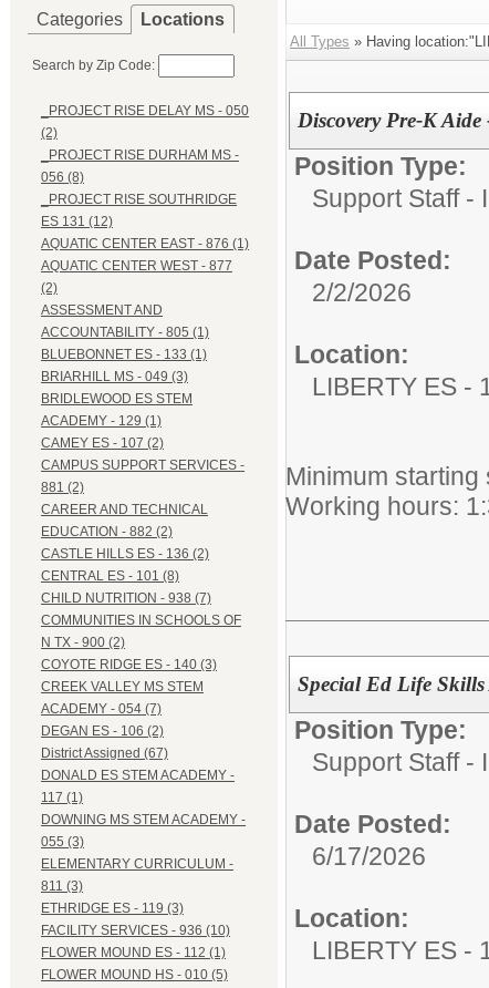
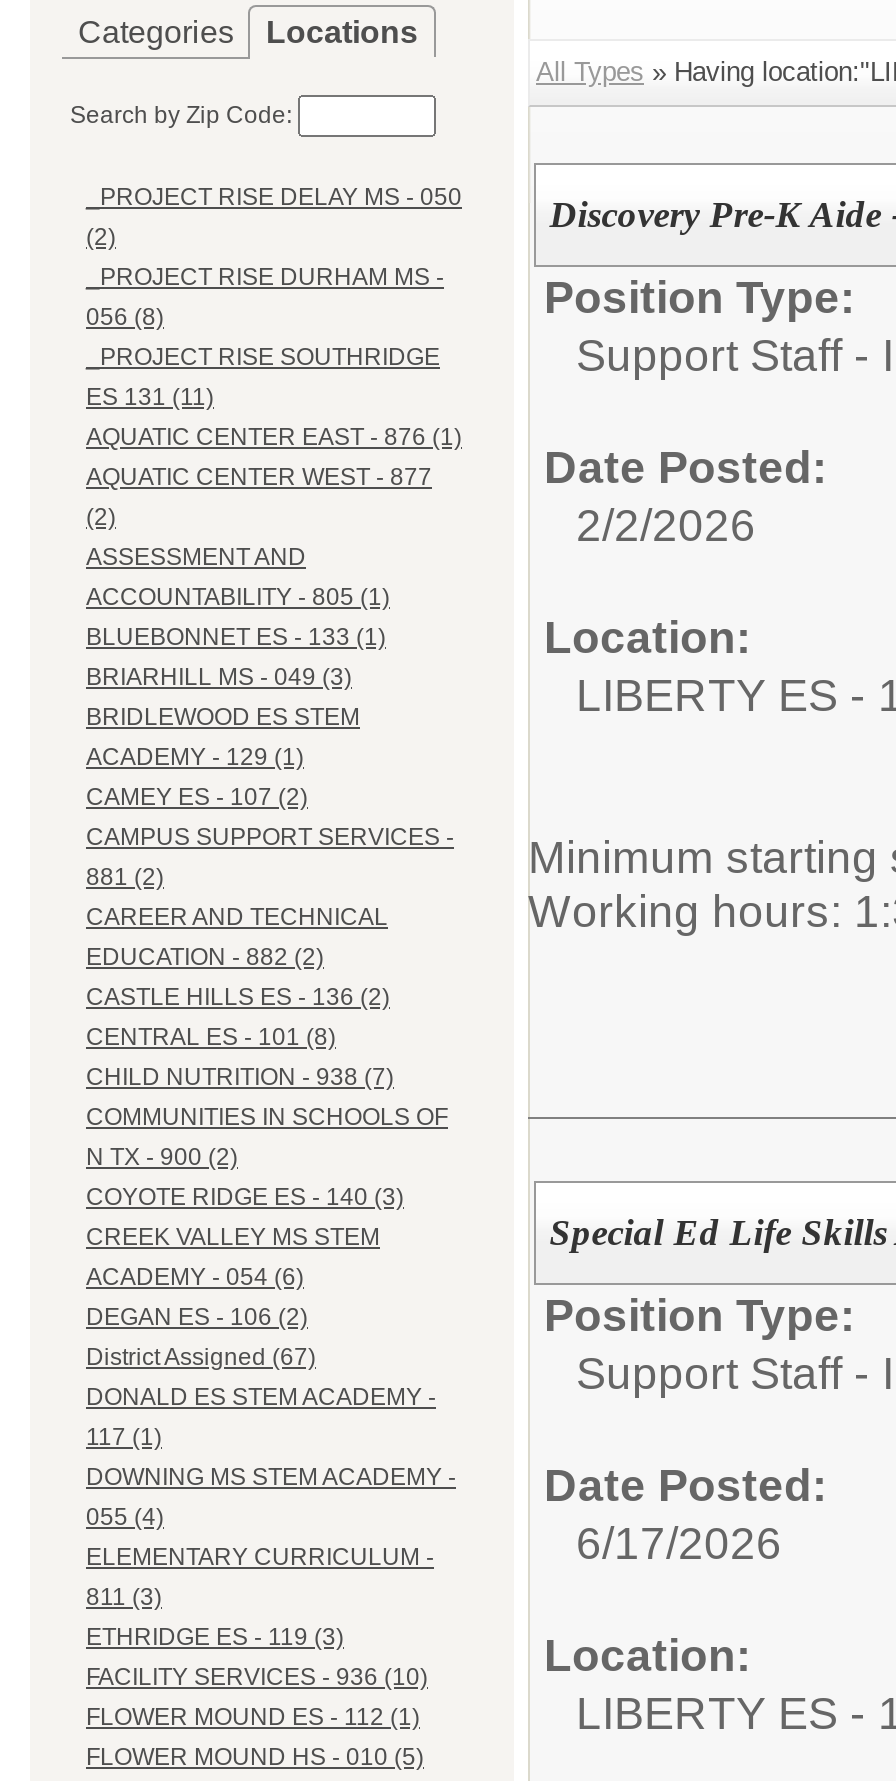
[41,214,113,230] ES 131 (12) -> [86,384,214,412] ES 131 (11)
[41,701,162,717] ACADEMY - 054 (7) -> [86,1264,304,1292] ACADEMY - 054 (6)
[41,834,84,850] 055 (3) -> [86,1504,164,1532] 055 (4)

